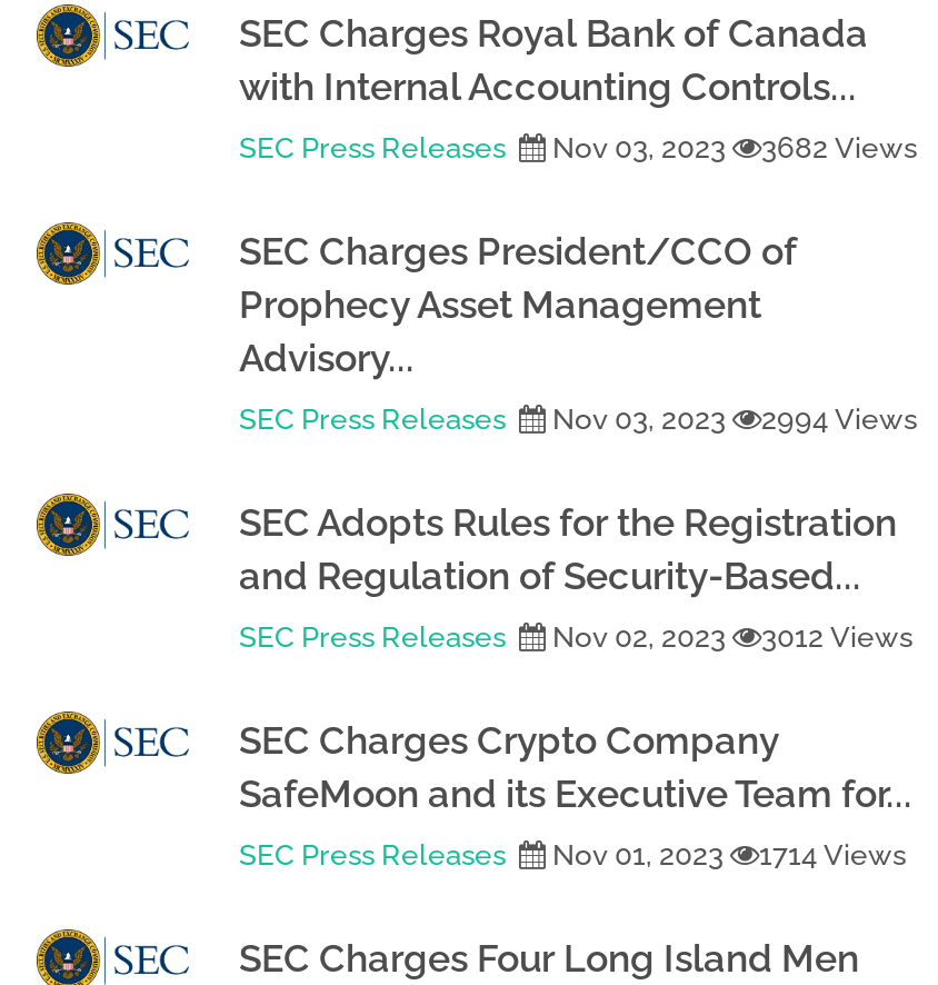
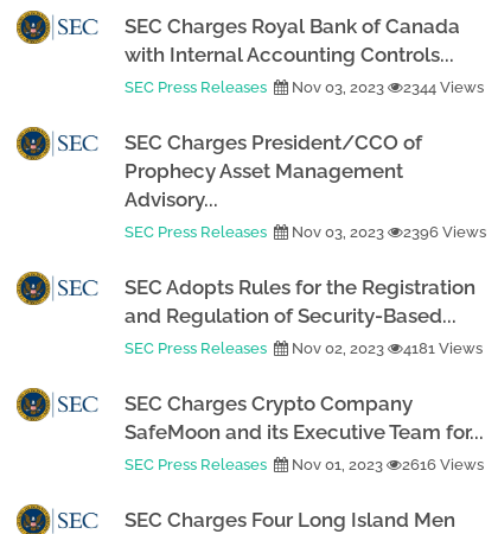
[239,131,917,165] SEC Press Releases Nov 03, 2023 3682 Views -> [124,78,484,96] SEC Press Releases Nov 03, 2023 2344 Views
[239,402,917,436] SEC Press Releases Nov 03, 2023 2994 Views -> [124,223,486,241] SEC Press Releases Nov 03, 2023 2396 Views
[239,620,912,654] SEC Press Releases Nov 02, 2023 3012 Views -> [124,339,483,357] SEC Press Releases Nov 02, 2023 4181 Views
[239,838,906,872] SEC Press Releases Nov 01, 2023 1714 Views -> [124,456,484,473] SEC Press Releases Nov 01, 2023 2616 Views

